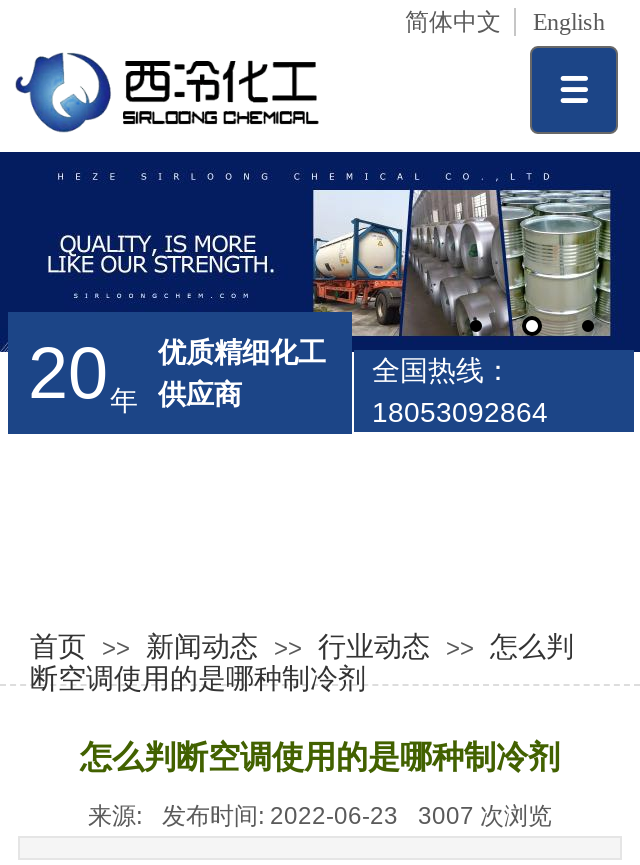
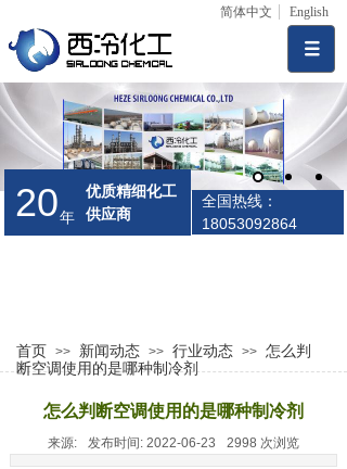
[6,150,634,354] [image] -> [3,83,344,191] [image]
[88,802,552,830] 来源: 发布时间: 2022-06-23 3007次浏览 -> [48,435,299,451] 来源: 发布时间: 2022-06-23 2998次浏览

